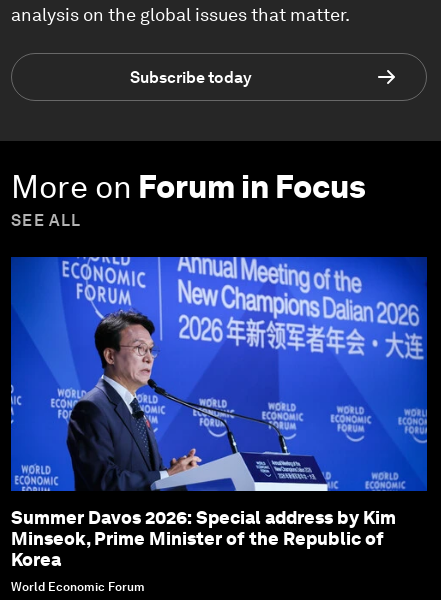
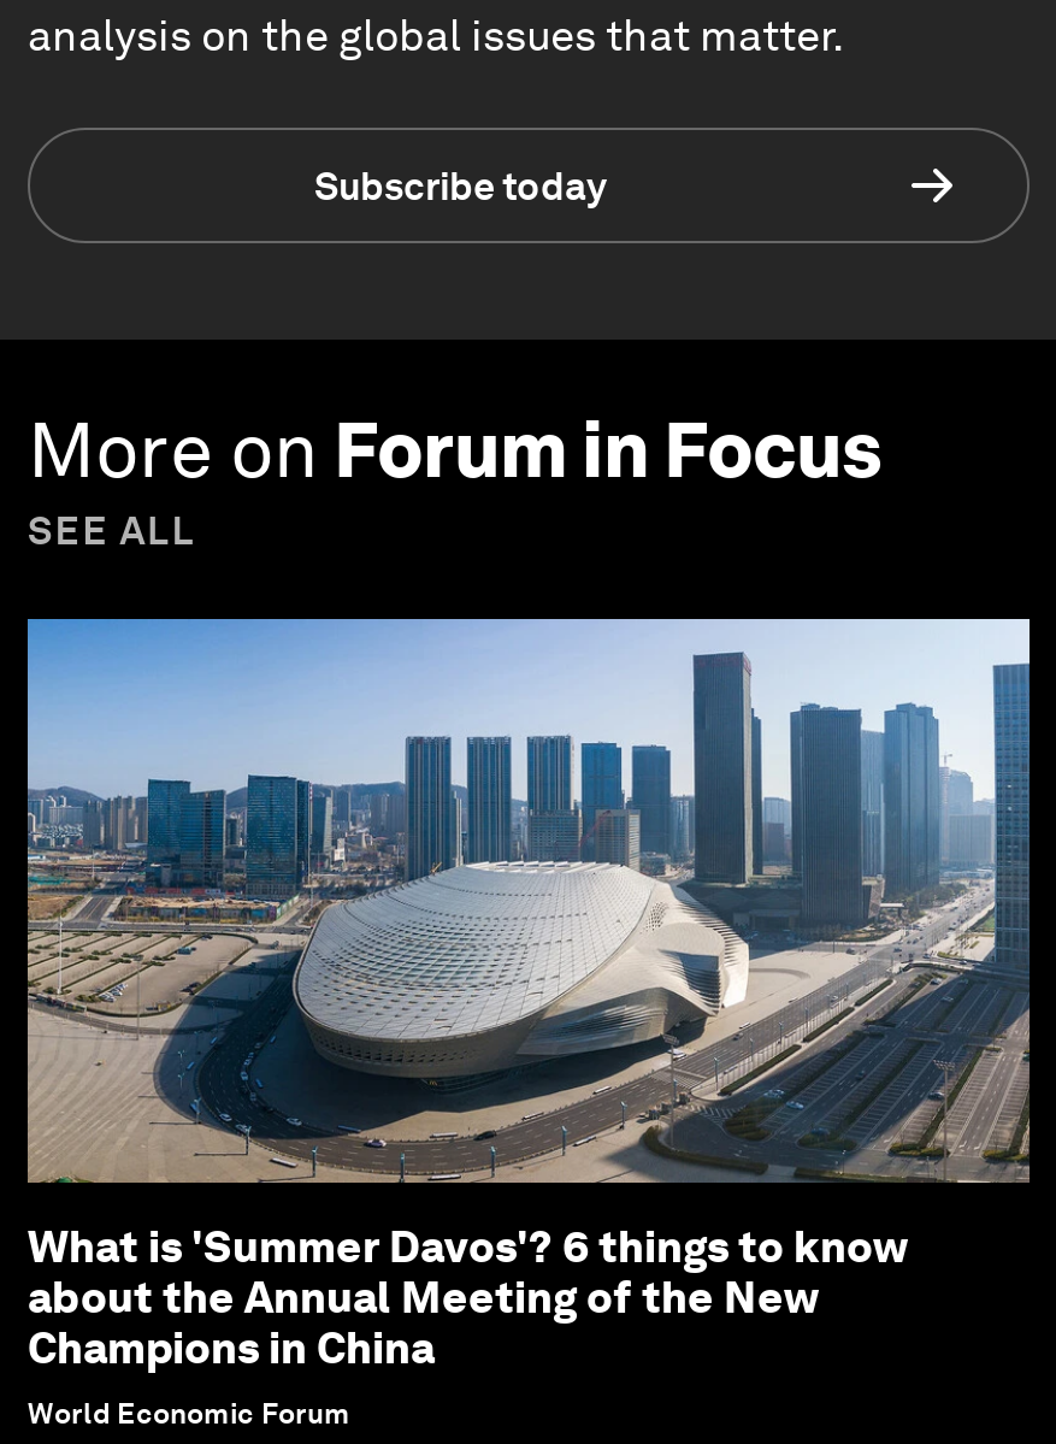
[10,256,428,570] [image] | Summer Davos 2026: Special address by Kim | Minseok, Prime Minister of the Republic of | Korea -> [25,617,1032,1374] [image] | What is 'Summer Davos'? 6 things to know | about the Annual Meeting of the New | Champions in China

